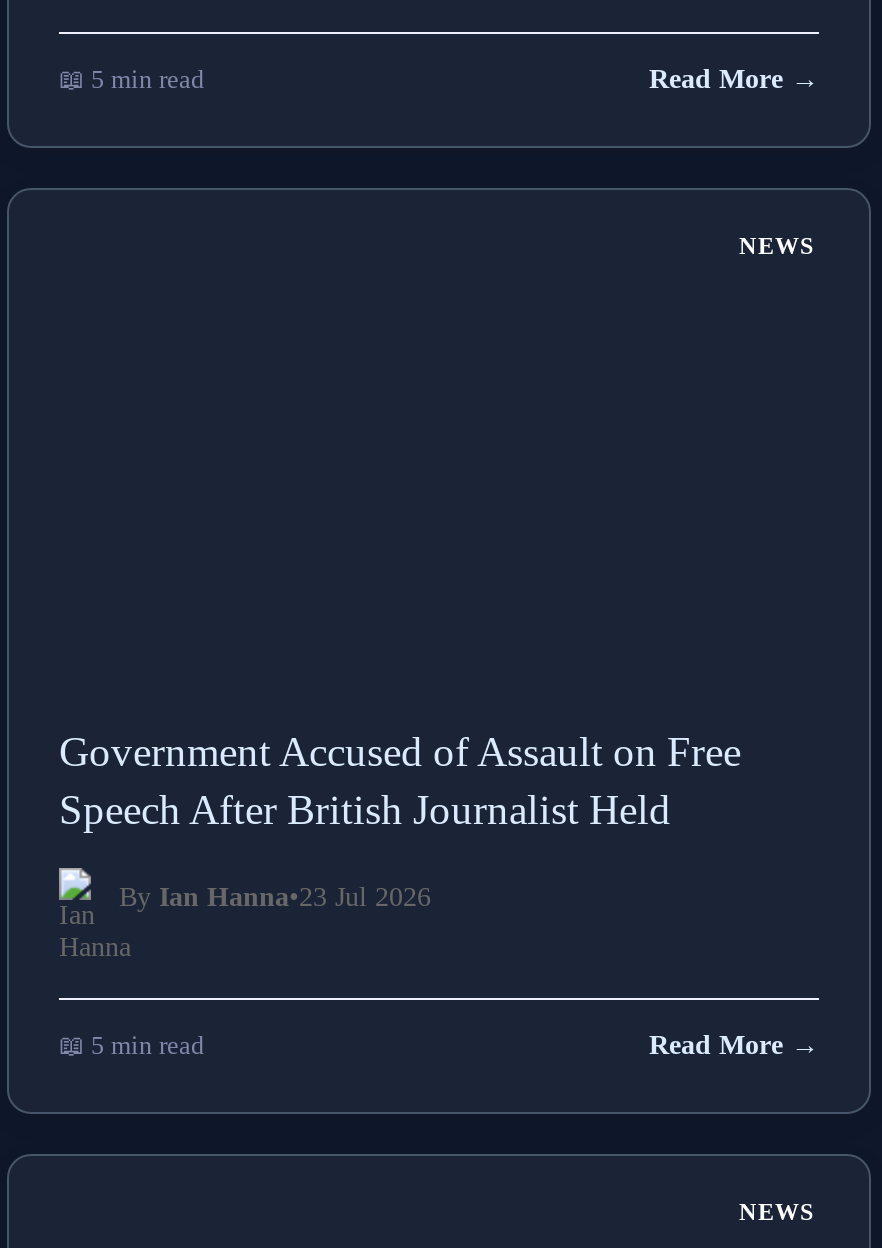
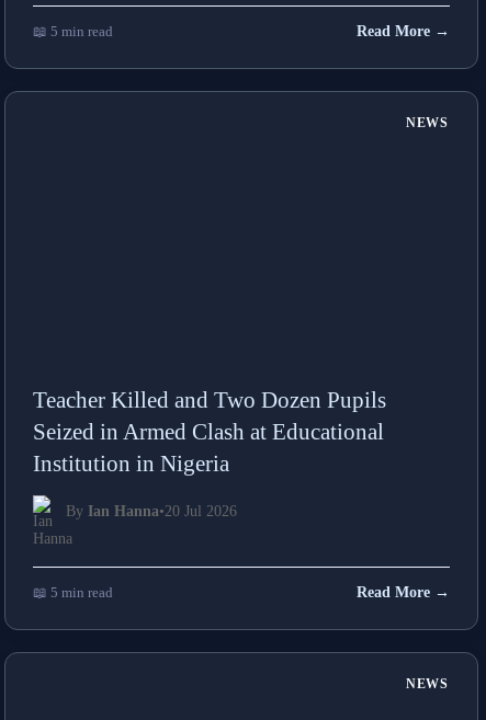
[59,728,741,832] Government Accused of Assault on Free | Speech After British Journalist Held -> [33,387,386,476] Teacher Killed and Two Dozen Pupils | Seized in Armed Clash at Educational | Institution in Nigeria
[119,882,431,912] By Ian Hanna•23 Jul 2026 -> [66,503,237,519] By Ian Hanna•20 Jul 2026

